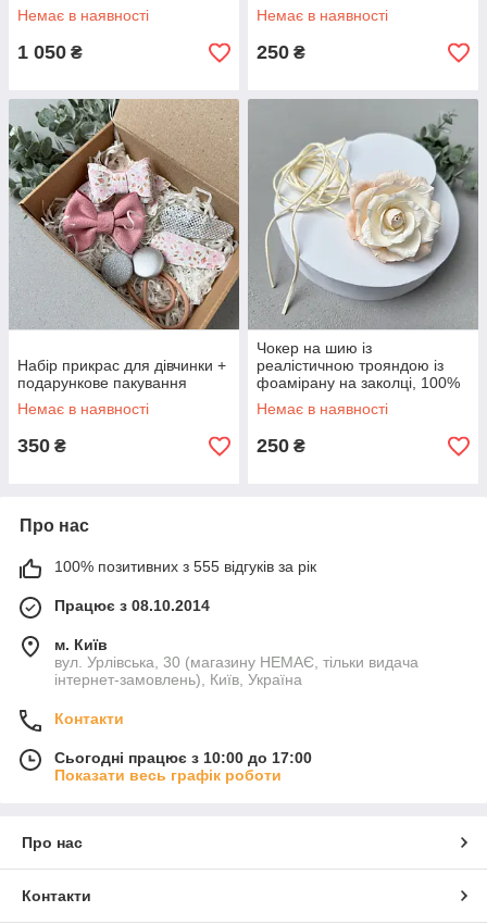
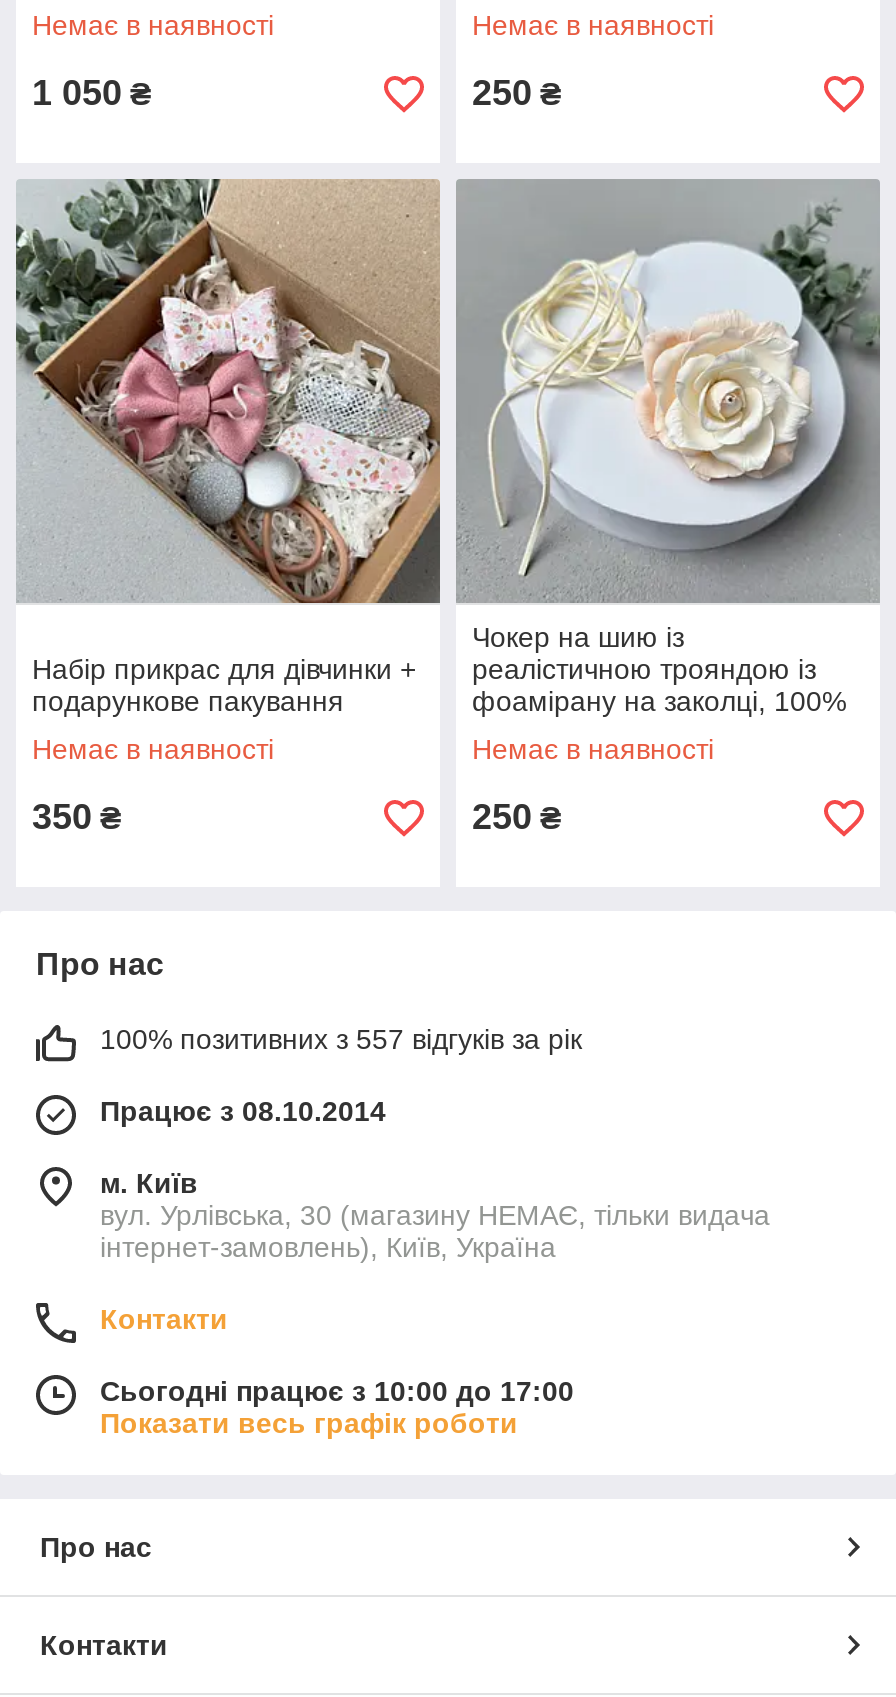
[54,558,316,575] 100% позитивних з 555 відгуків за рік -> [100,1023,582,1055] 100% позитивних з 557 відгуків за рік

